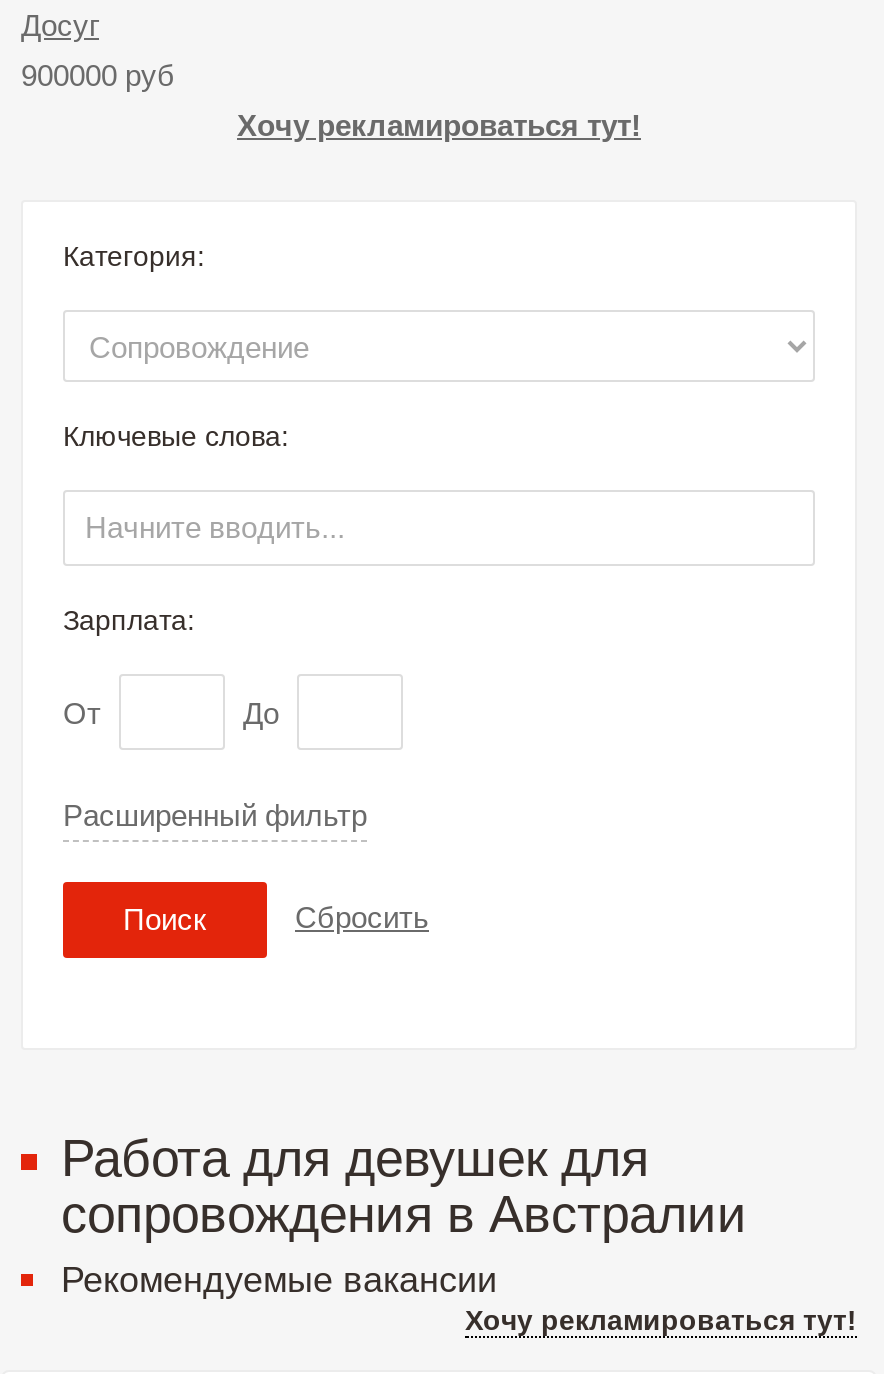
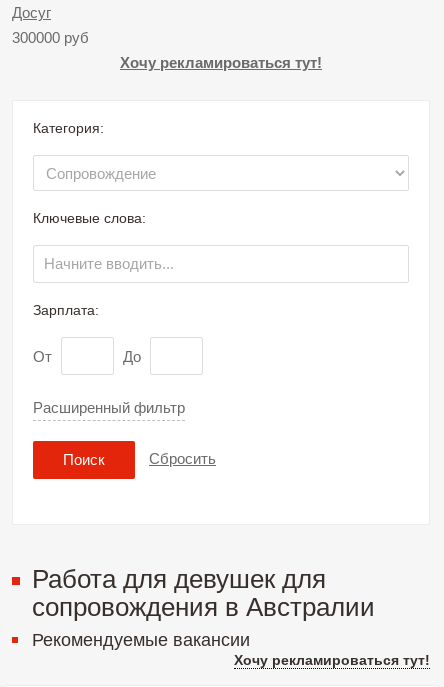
[21,59,175,93] 900000 руб -> [12,29,89,46] 300000 руб

